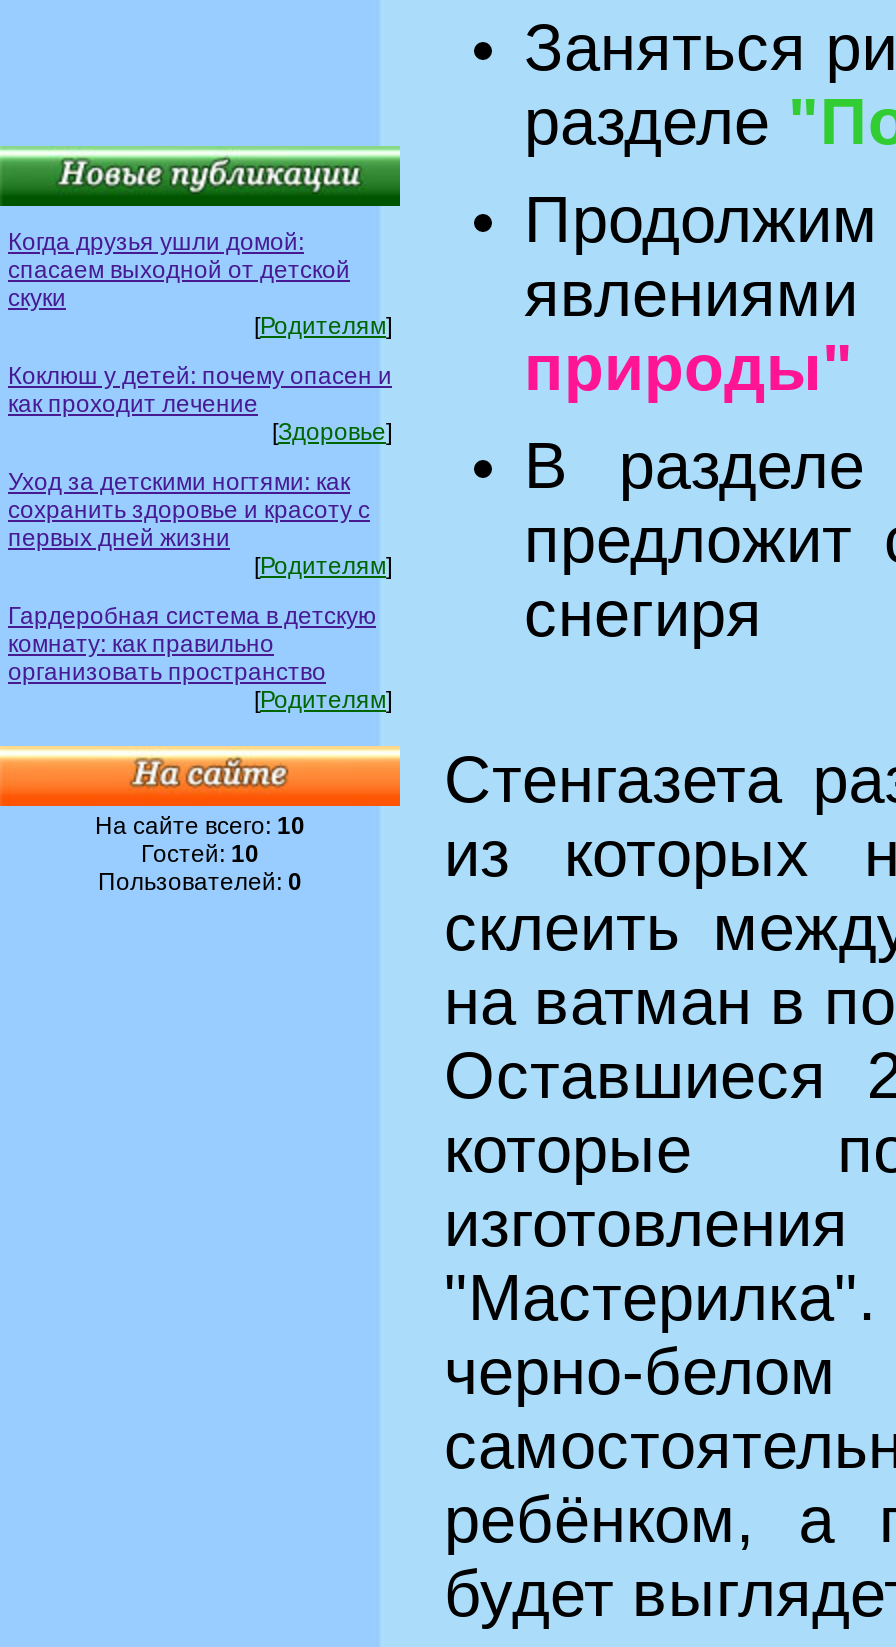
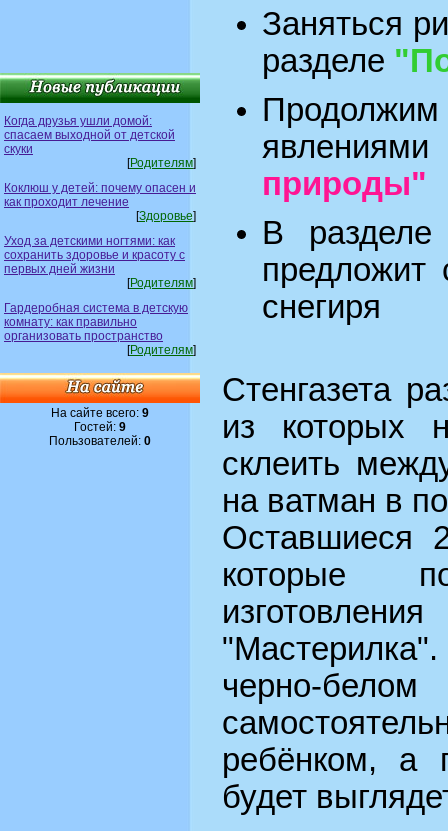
[95,812,305,840] На сайте всего: 10 -> [51,406,149,420] На сайте всего: 9
[141,840,259,868] Гостей: 10 -> [74,420,126,434] Гостей: 9

